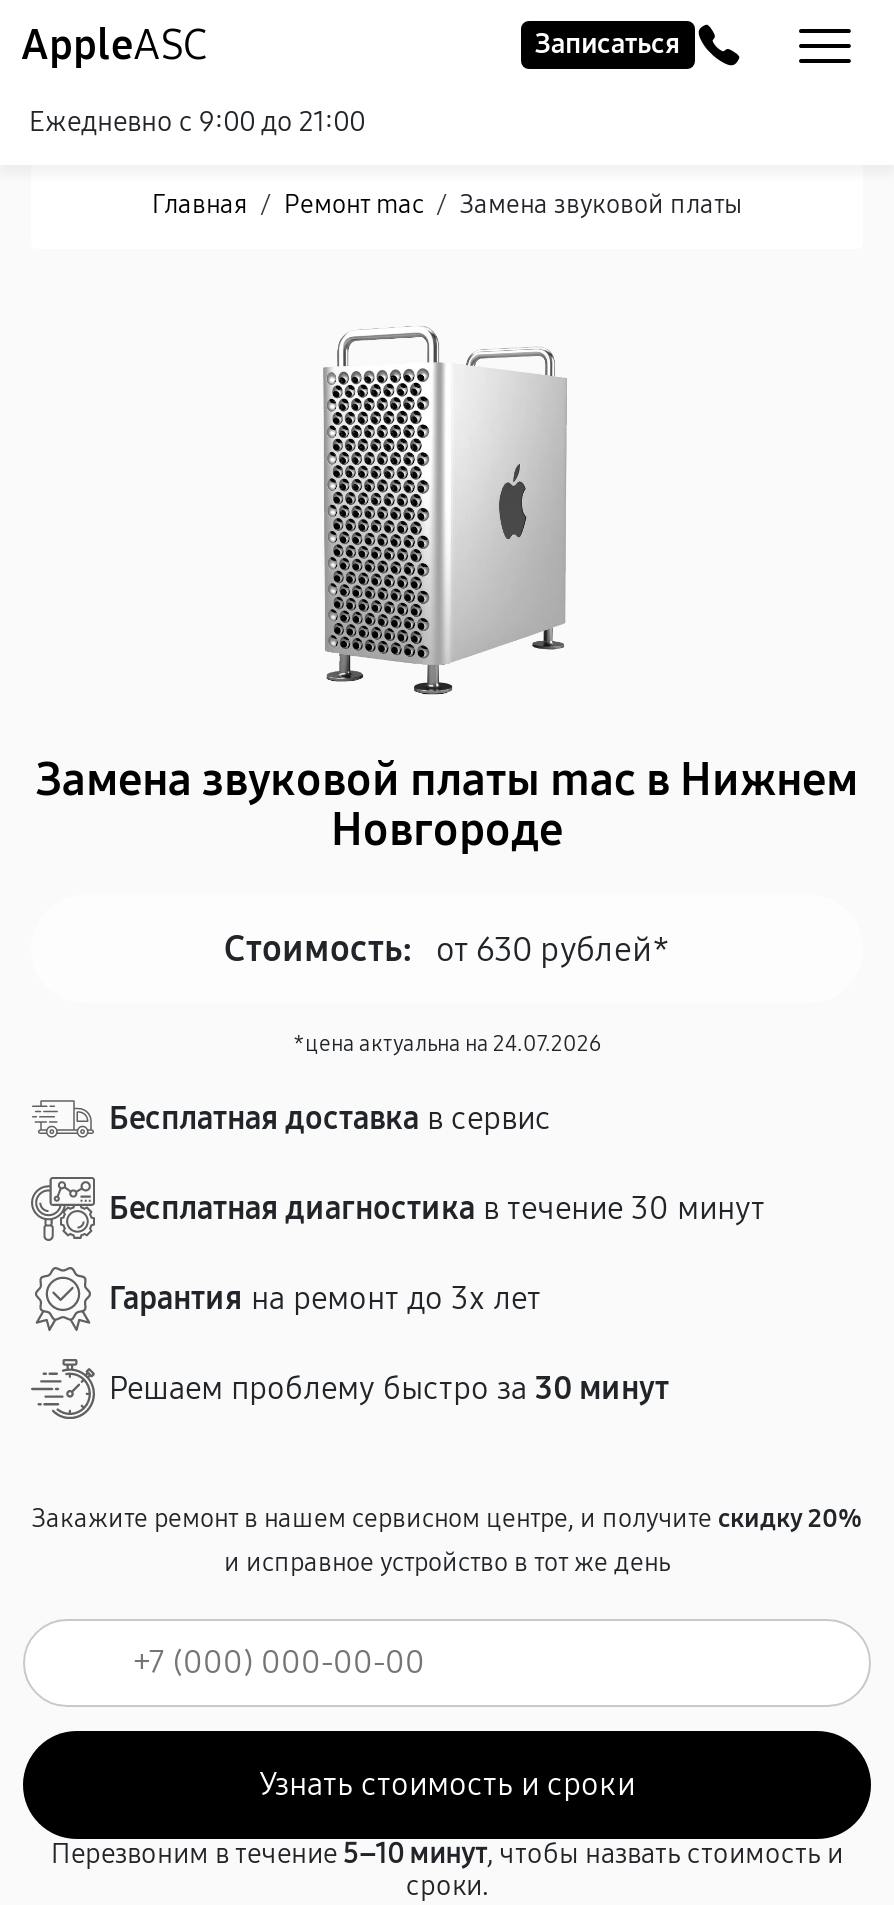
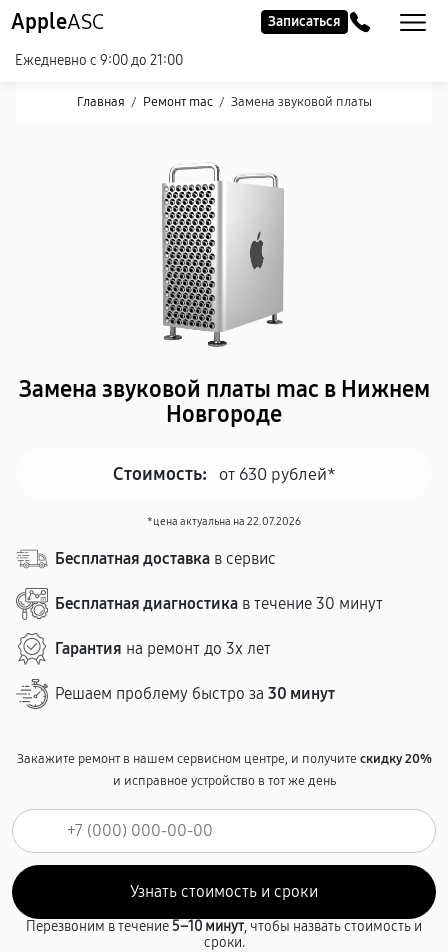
[293,1031,601,1057] *цена актуальна на 24.07.2026 -> [147,515,301,528] *цена актуальна на 22.07.2026

